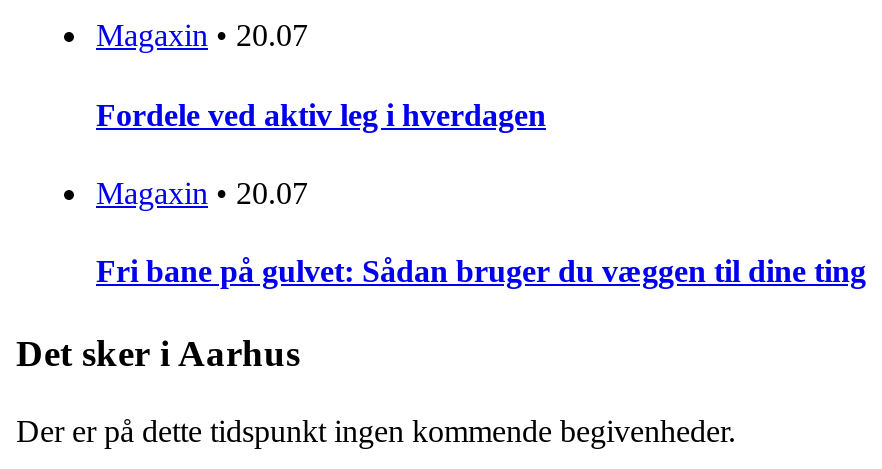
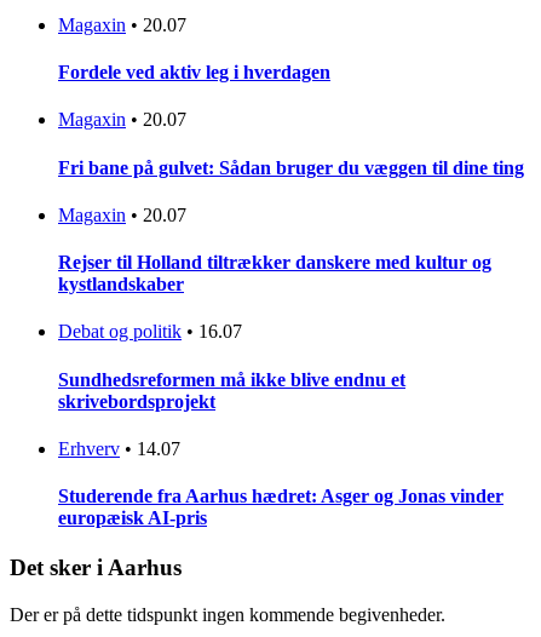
none -> [58,204,503,528] Magaxin • 20.07 | Rejser til Holland tiltrækker danskere med kultur og | kystlandskaber | Debat og politik • 16.07 | Sundhedsreformen må ikke blive endnu et | skrivebordsprojekt | Erhverv • 14.07 | Studerende fra Aarhus hædret: Asger og Jonas vinder | europæisk AI-pris

